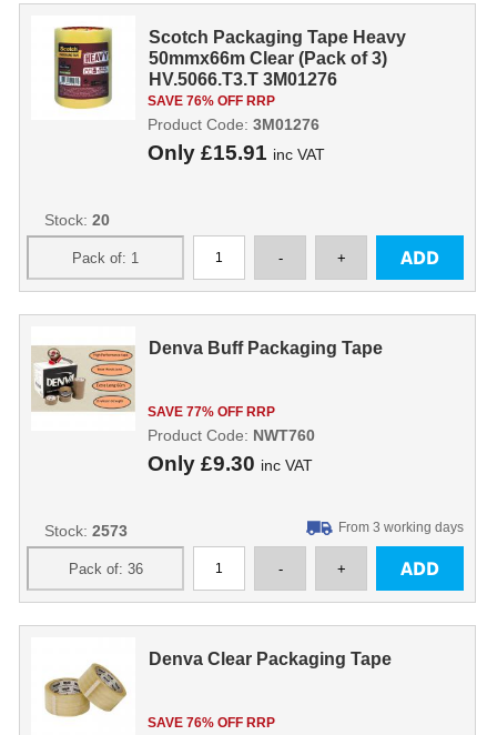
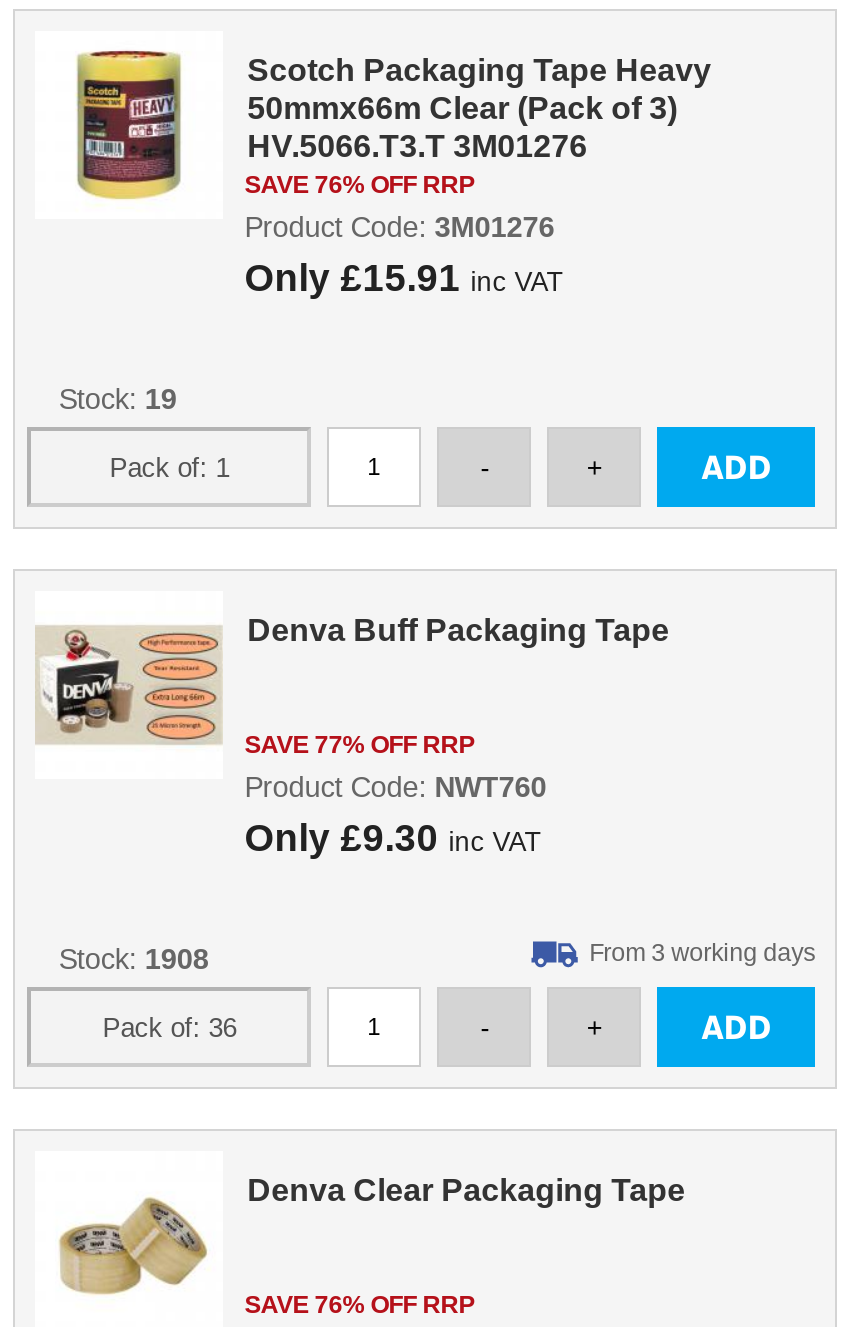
[44,211,110,229] Stock: 20 -> [59,383,177,415] Stock: 19
[44,522,127,540] Stock: 2573 -> [59,943,209,975] Stock: 1908

